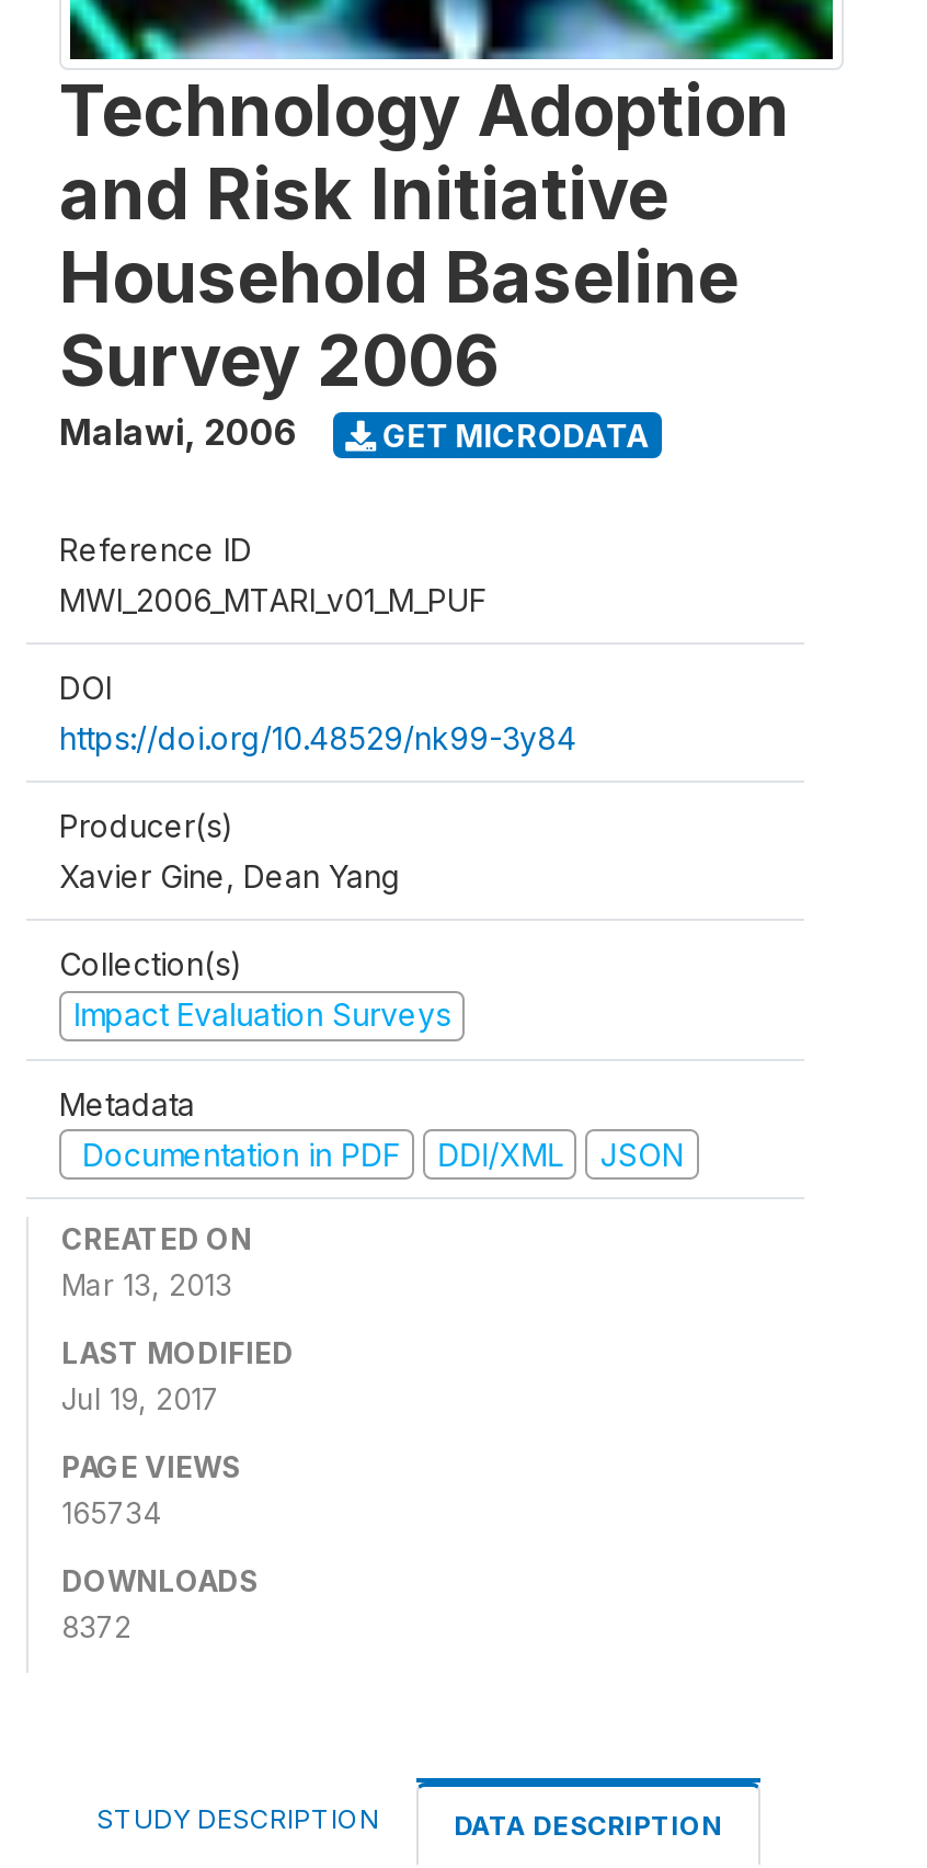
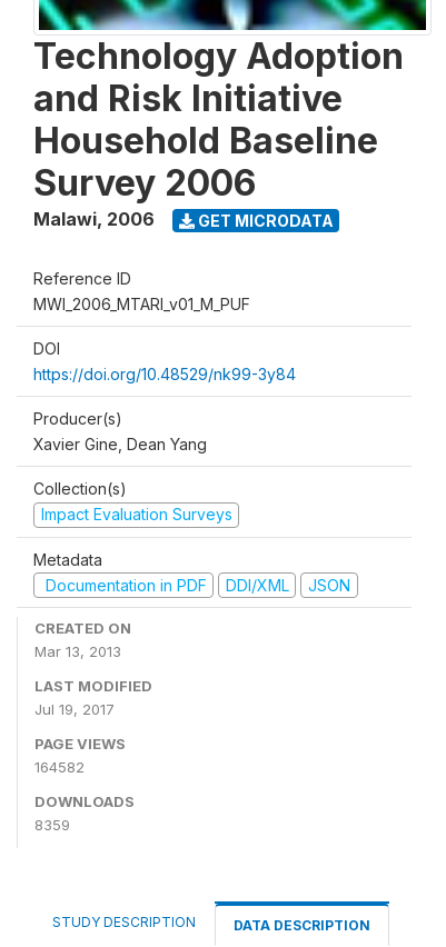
[61,1495,160,1530] 165734 -> [34,758,85,776] 164582
[61,1609,131,1644] 8372 -> [34,816,70,834] 8359

